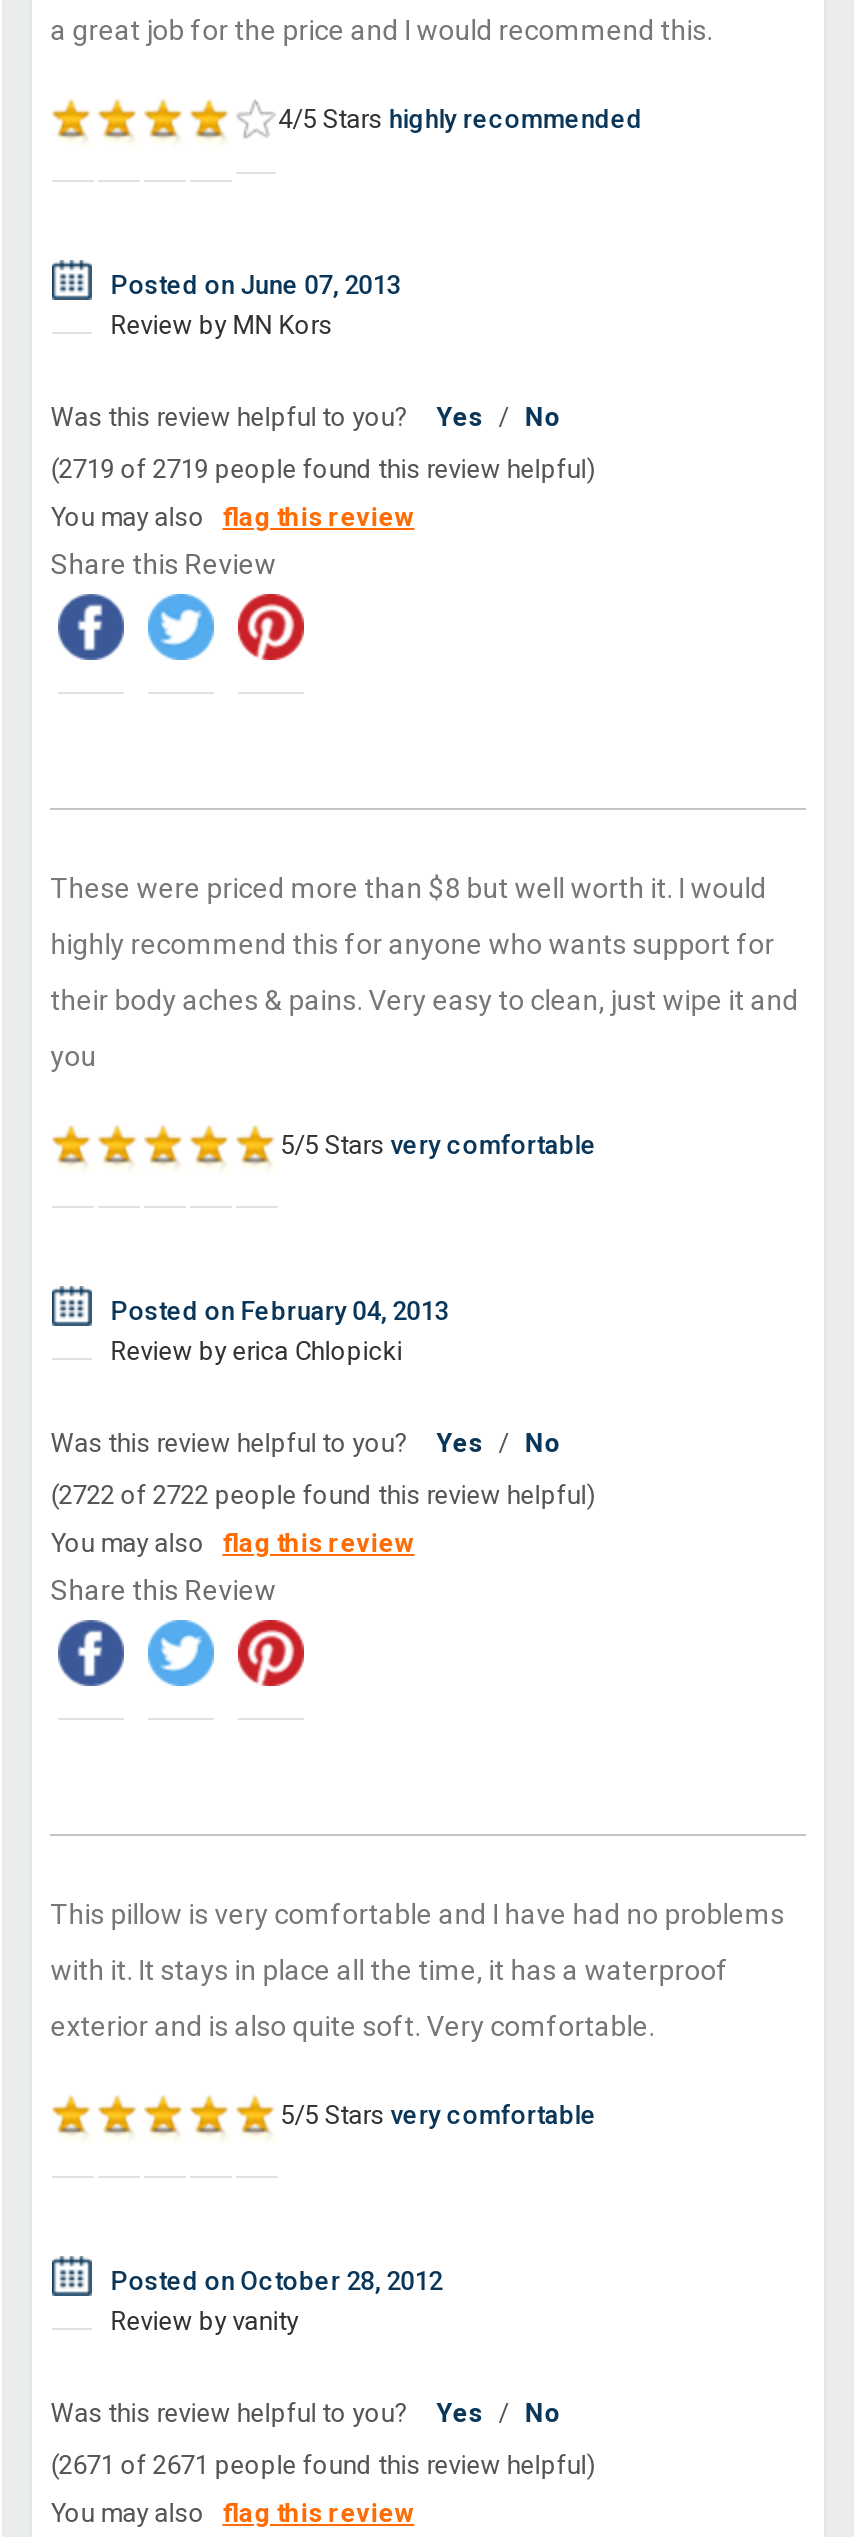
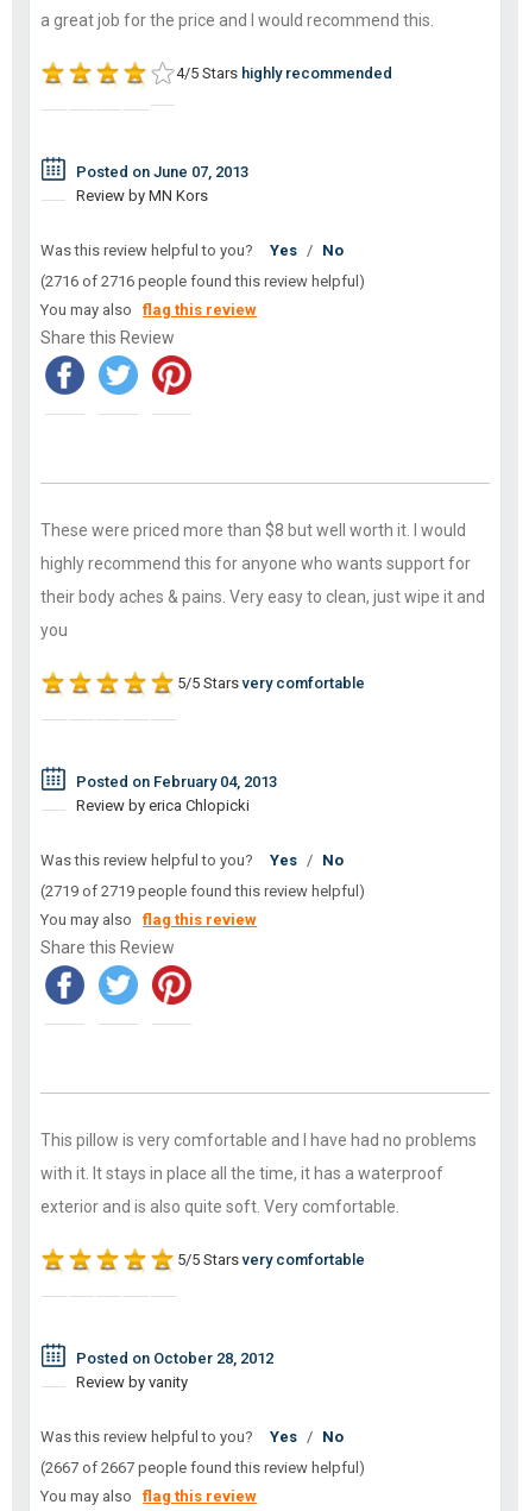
none -> [41,272,365,290] (2716 of 2716 people found this review helpful)
moved [50,454,596,484] -> [41,882,365,900]: (2719 of 2719 people found this review helpful)
[50,1480,596,1510] (2722 of 2722 people found this review helpful) -> none
[50,2450,596,2480] (2671 of 2671 people found this review helpful) -> [41,1459,365,1477] (2667 of 2667 people found this review helpful)

